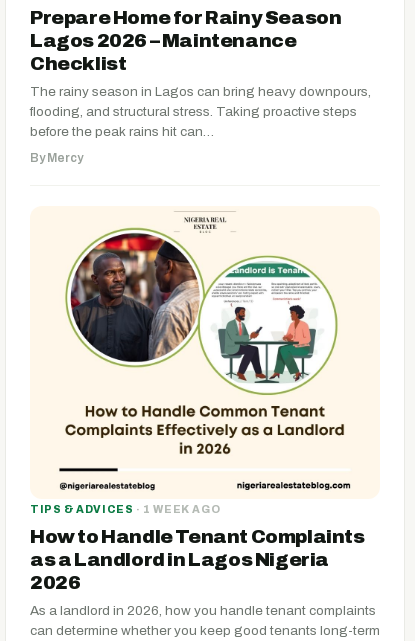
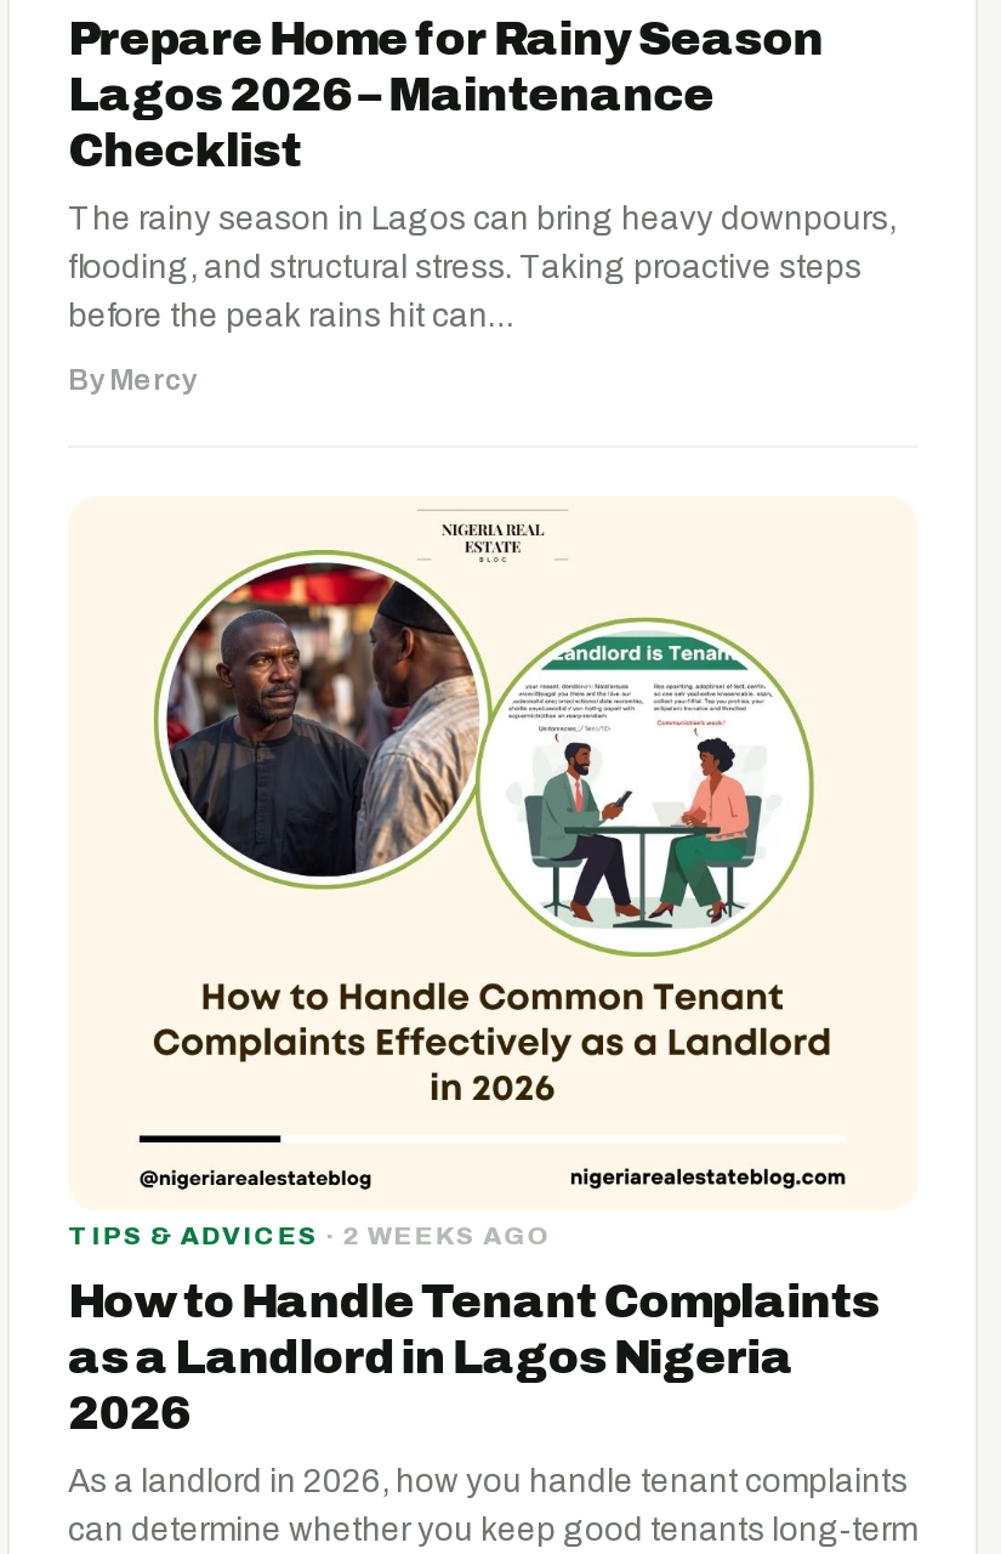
[30,504,220,515] TIPS & ADVICES · 1 WEEK AGO -> [68,1222,550,1248] TIPS & ADVICES · 2 WEEKS AGO

